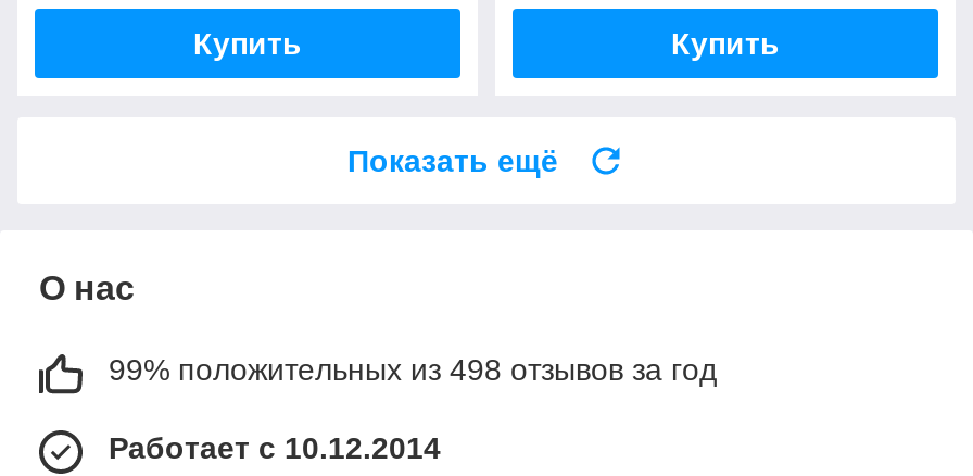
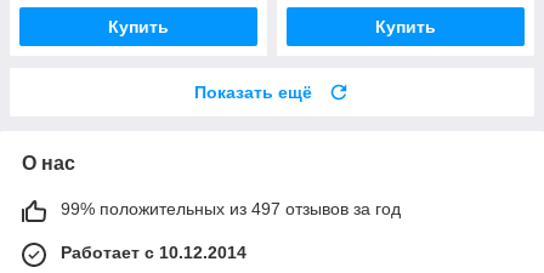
[109,352,717,386] 99% положительных из 498 отзывов за год -> [61,199,401,218] 99% положительных из 497 отзывов за год

